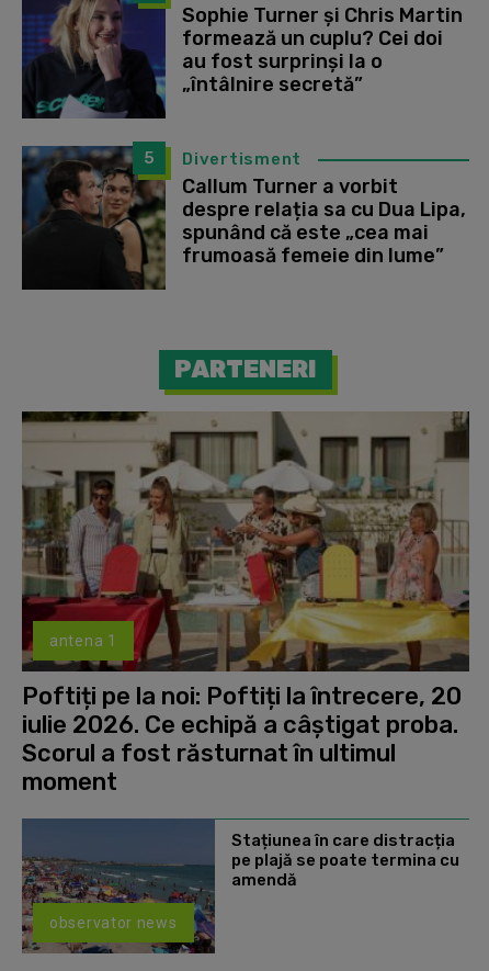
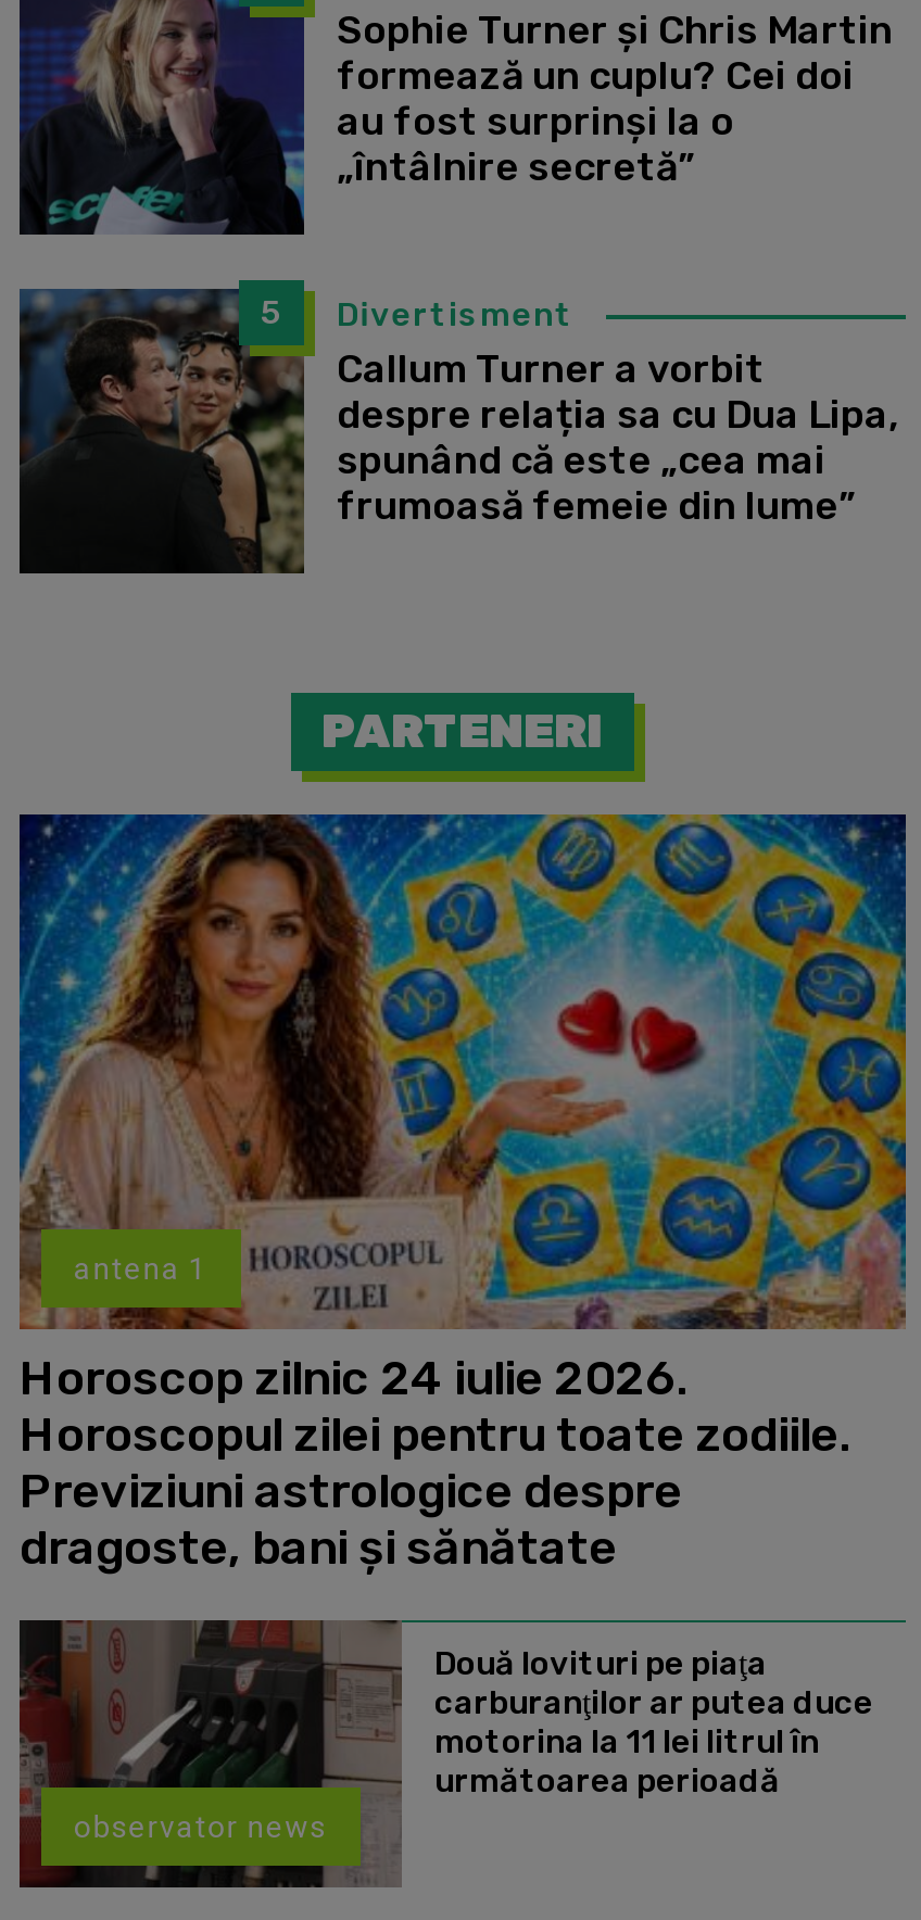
[21,410,470,796] [image] | Poftiți pe la noi: Poftiți la întrecere, 20 | iulie 2026. Ce echipă a câștigat proba. | Scorul a fost răsturnat în ultimul | moment -> [17,812,908,1577] [image] | Horoscop zilnic 24 iulie 2026. | Horoscopul zilei pentru toate zodiile. | Previziuni astrologice despre | dragoste, bani și sănătate
[21,817,459,955] [image] | Stațiunea în care distracția | pe plajă se poate termina cu | amendă -> [17,1618,873,1890] [image] | Două lovituri pe piaţa | carburanţilor ar putea duce | motorina la 11 lei litrul în | următoarea perioadă

